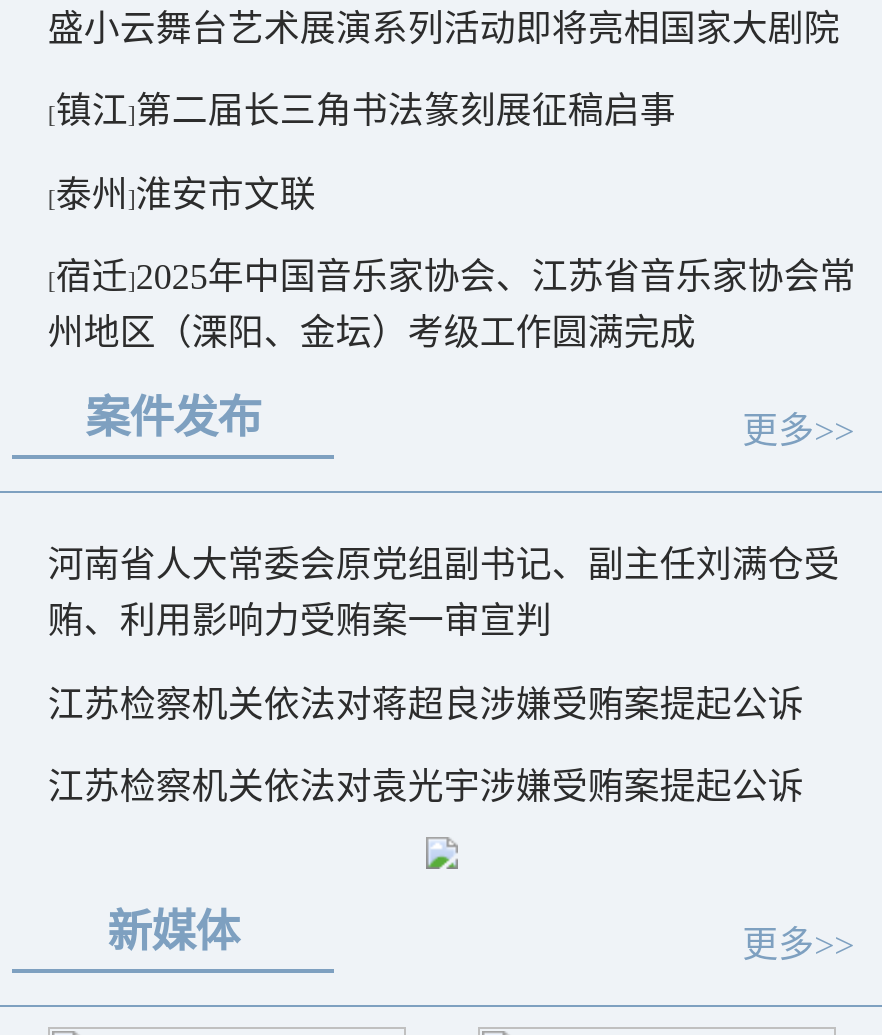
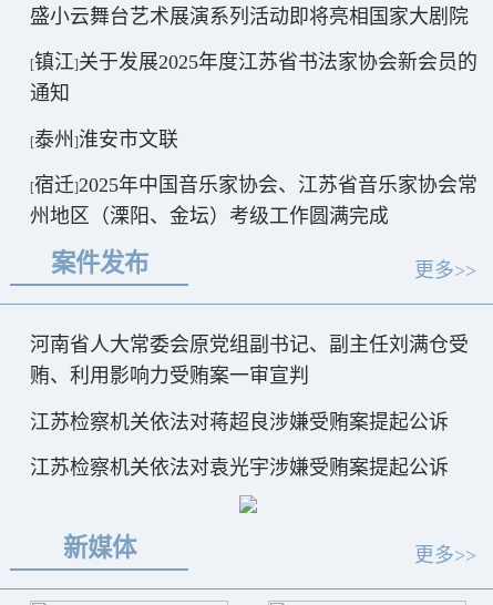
[48,91,676,131] [镇江]第二届长三角书法篆刻展征稿启事 -> [30,51,477,104] [镇江]关于发展2025年度江苏省书法家协会新会员的 | 通知

